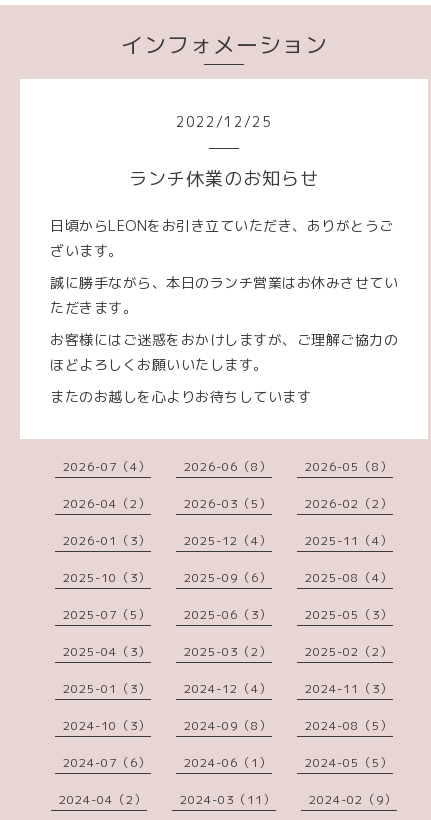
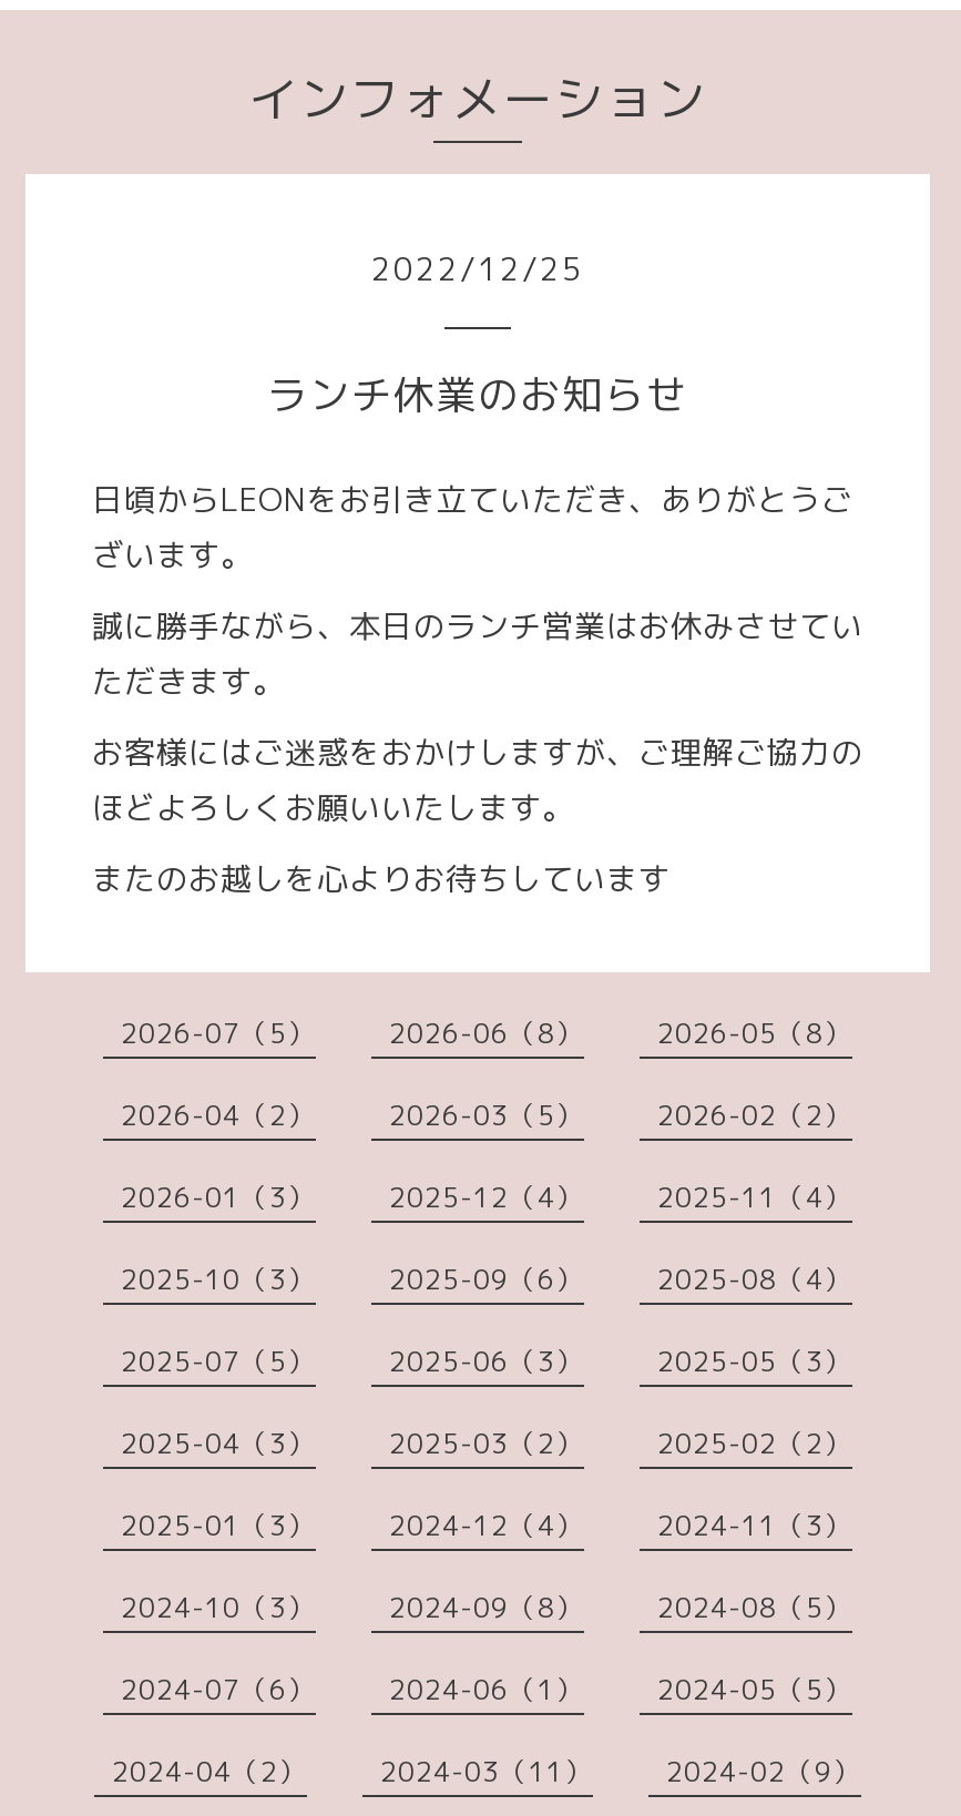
[63,458,393,475] 2026-07（4） 2026-06（8） 2026-05（8） -> [121,1014,852,1051] 2026-07（5） 2026-06（8） 2026-05（8）

